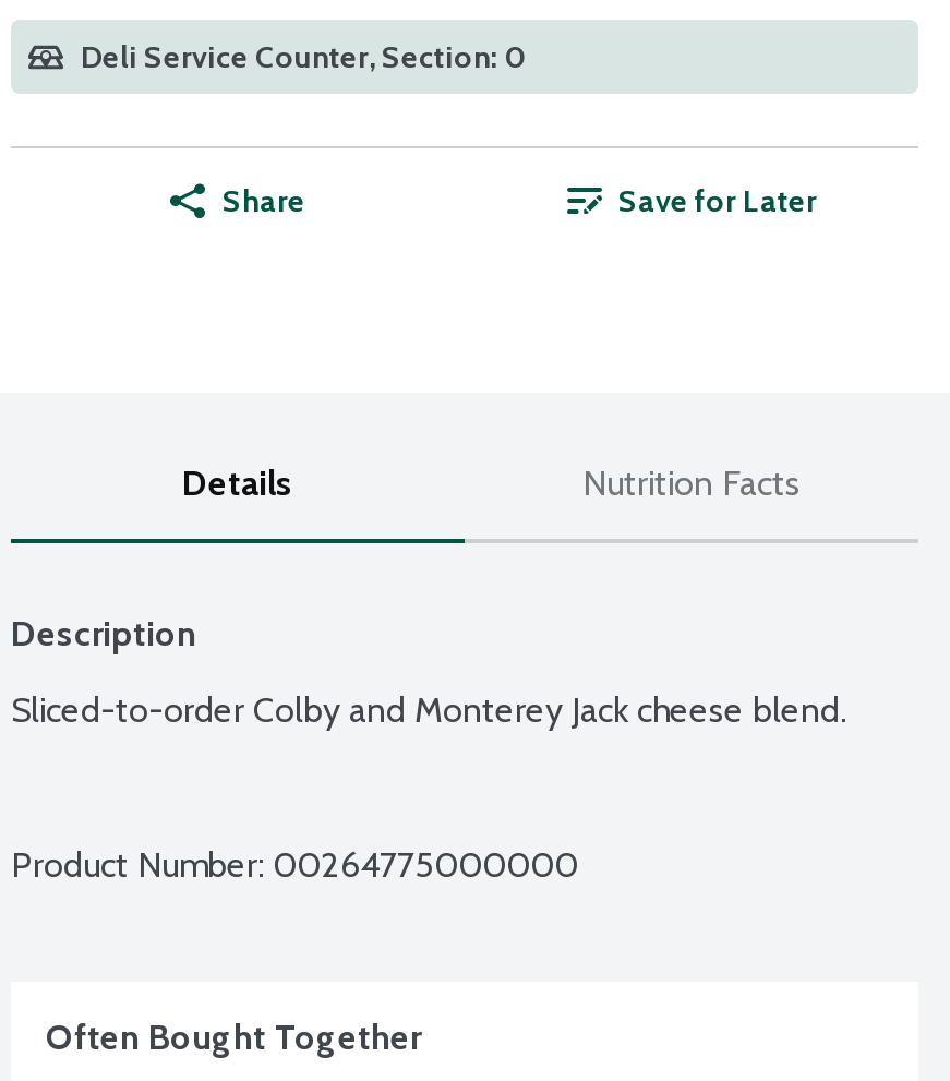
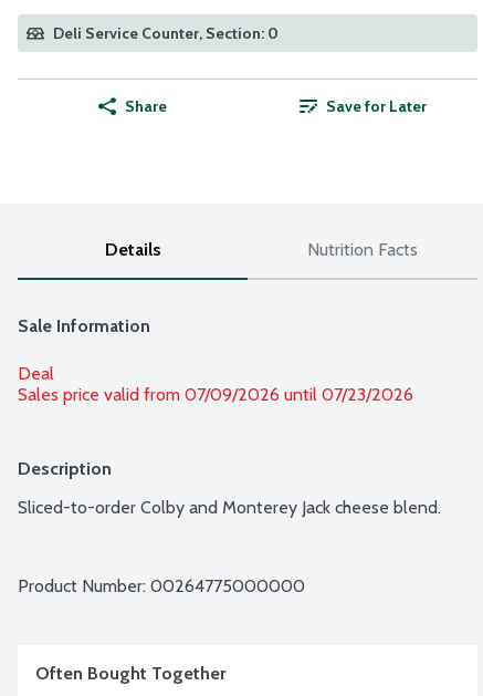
none -> [18,316,413,405] Sale Information | Deal | Sales price valid from 07/09/2026 until 07/23/2026

